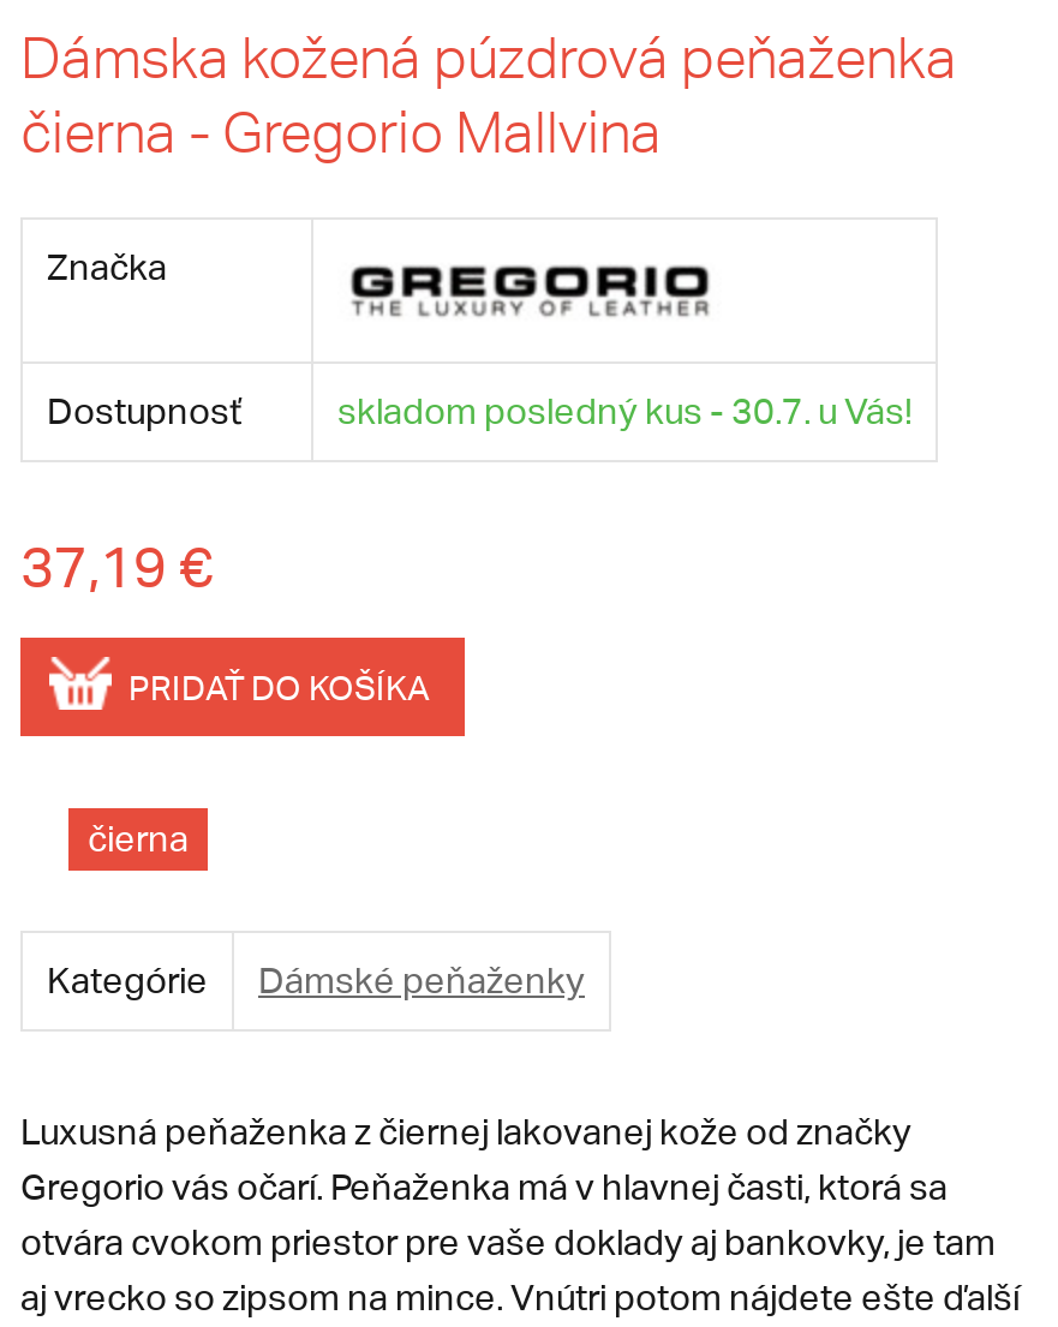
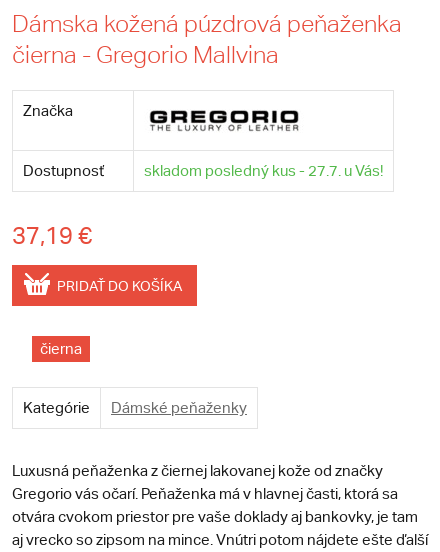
[337,390,911,431] skladom posledný kus - 30.7. u Vás! -> [144,162,383,179] skladom posledný kus - 27.7. u Vás!

